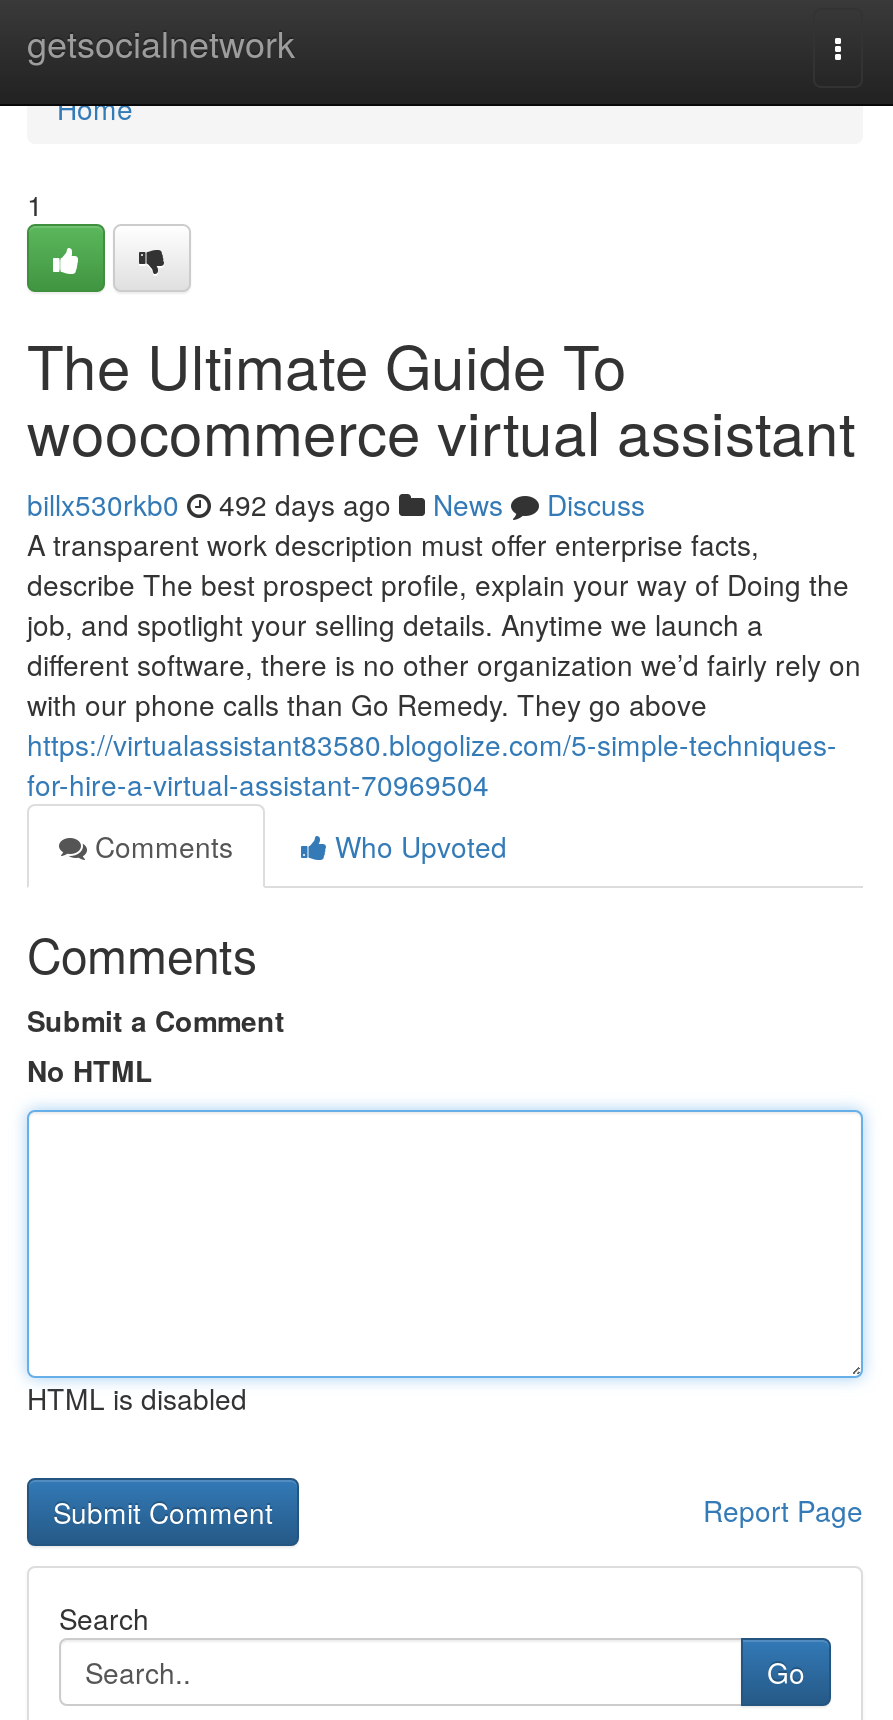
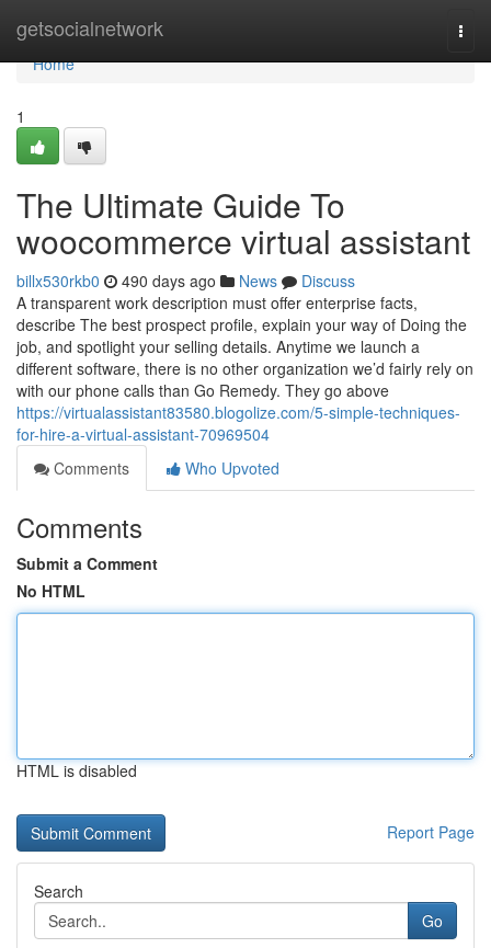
[27,484,645,524] billx530rkb0 492 days ago News Discuss -> [16,270,355,292] billx530rkb0 490 days ago News Discuss

